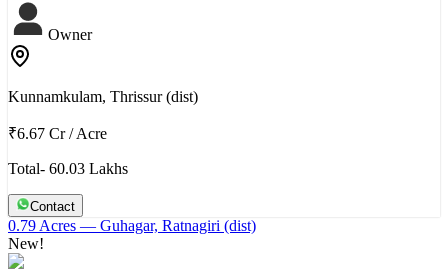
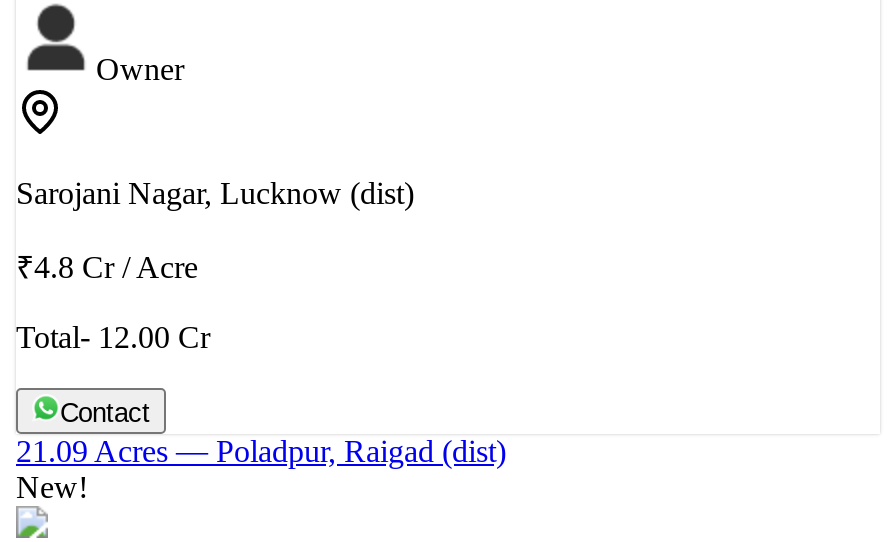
[8,88,198,105] Kunnamkulam, Thrissur (dist) -> [16,177,414,211] Sarojani Nagar, Lucknow (dist)
[8,125,107,142] ₹6.67 Cr / Acre -> [16,251,198,285] ₹4.8 Cr / Acre
[8,160,128,177] Total- 60.03 Lakhs -> [16,321,210,355] Total- 12.00 Cr
[8,217,256,234] 0.79 Acres — Guhagar, Ratnagiri (dist) -> [16,435,506,469] 21.09 Acres — Poladpur, Raigad (dist)

